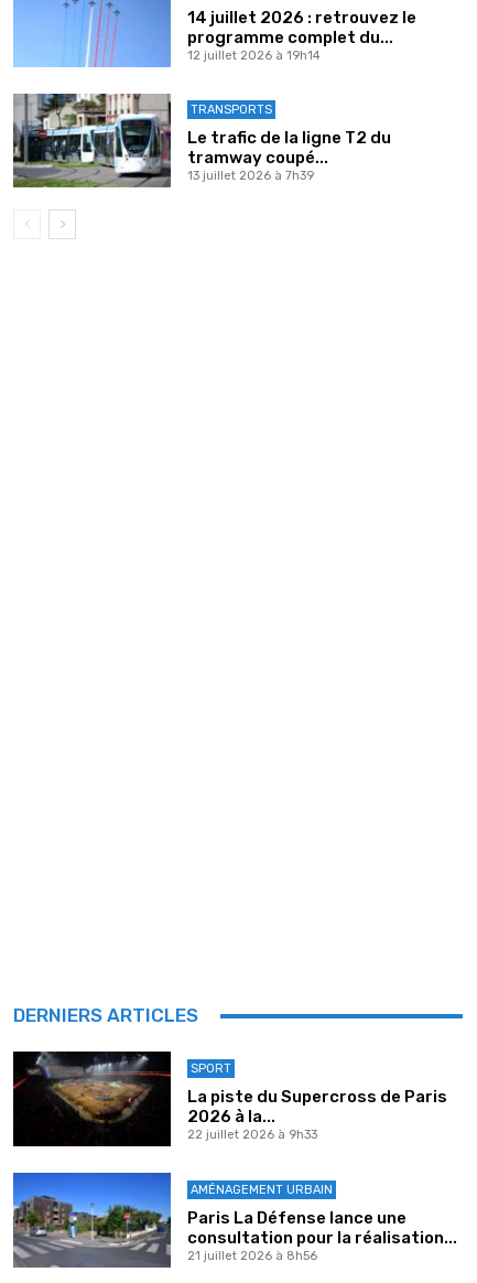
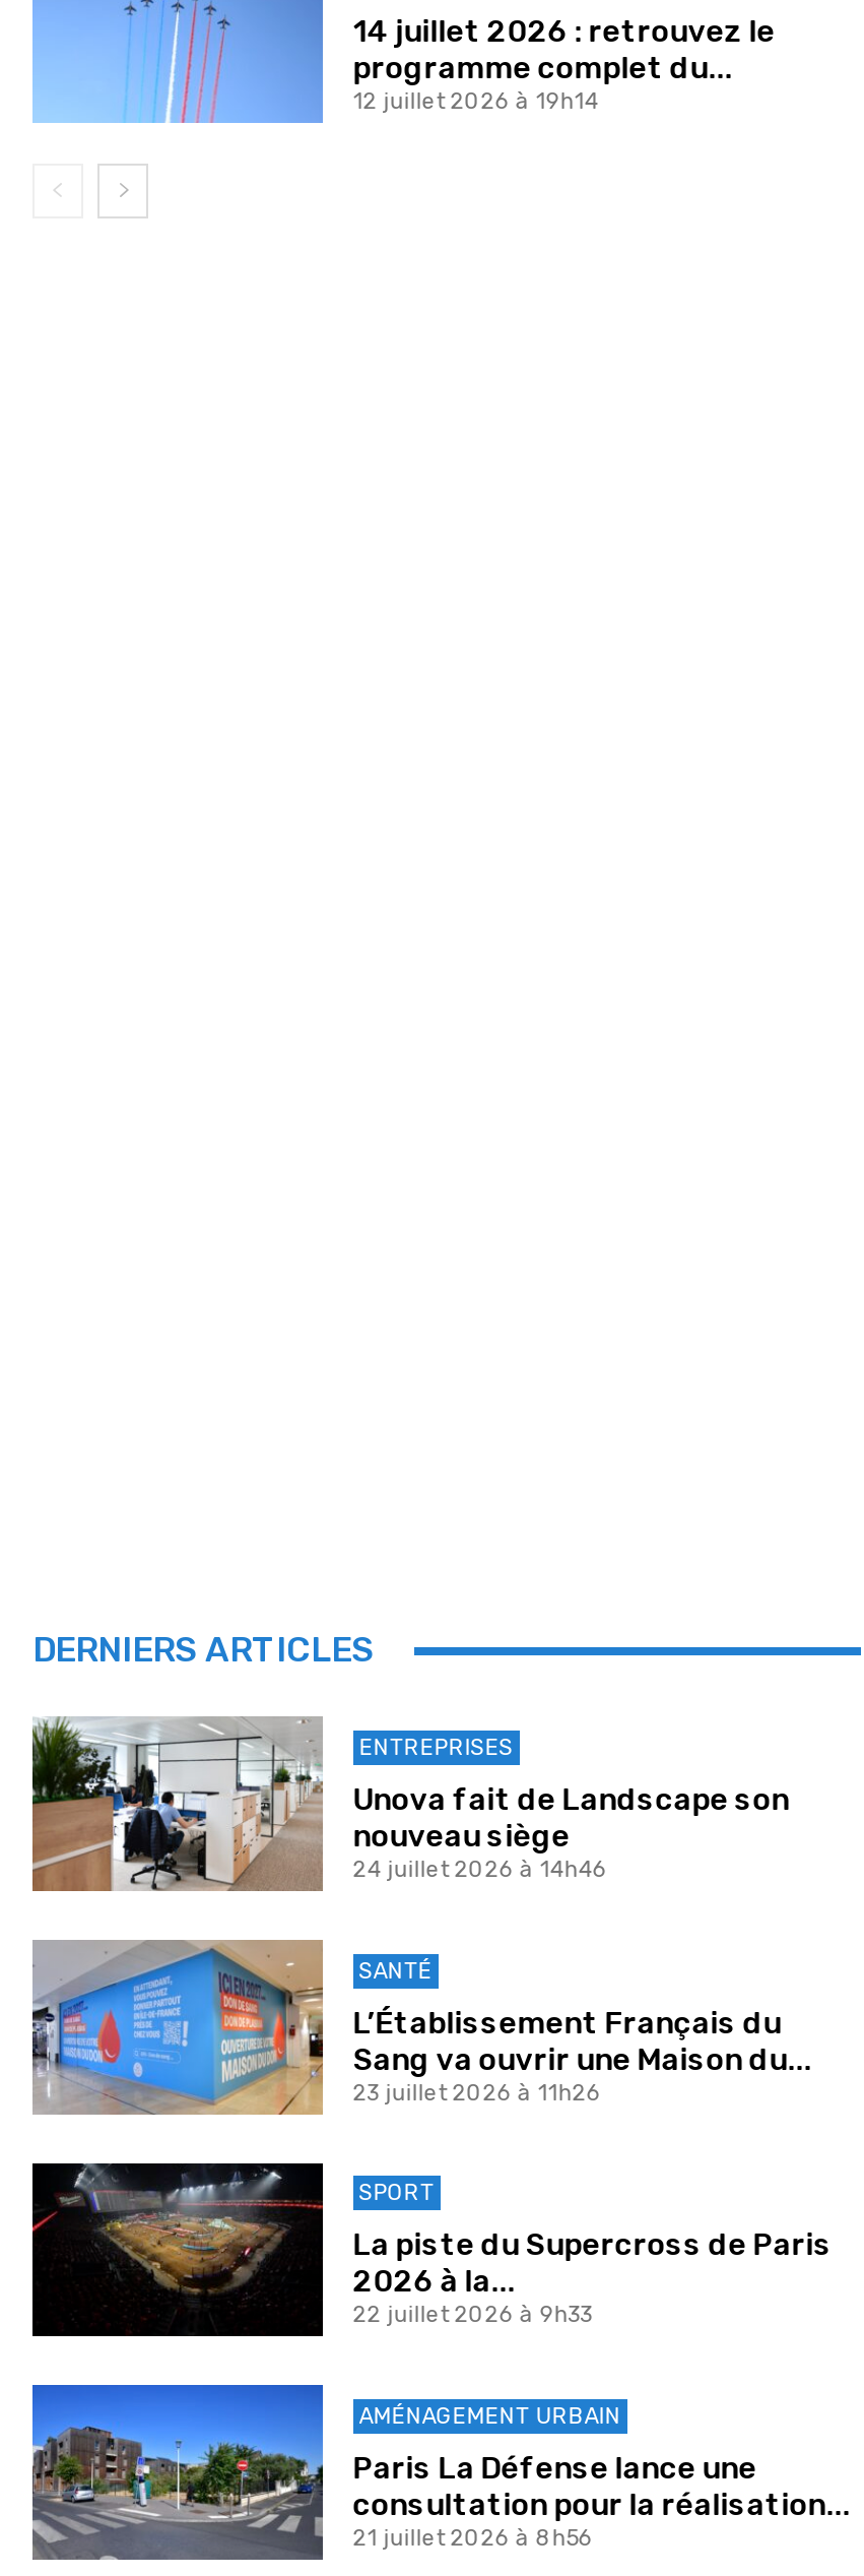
[12,93,391,188] [image] | TRANSPORTS | Le trafic de la ligne T2 du | tramway coupé... | 13 juillet 2026 à 7h39 -> none
moved [13,1004,198,1026] -> [32,1629,374,1670]: DERNIERS ARTICLES
none -> [30,1715,789,1892] [image] | ENTREPRISES | Unova fait de Landscape son | nouveau siège | 24 juillet 2026 à 14h46
none -> [32,1939,812,2116] [image] | SANTÉ | L’Établissement Français du | Sang va ouvrir une Maison du... | 23 juillet 2026 à 11h26

